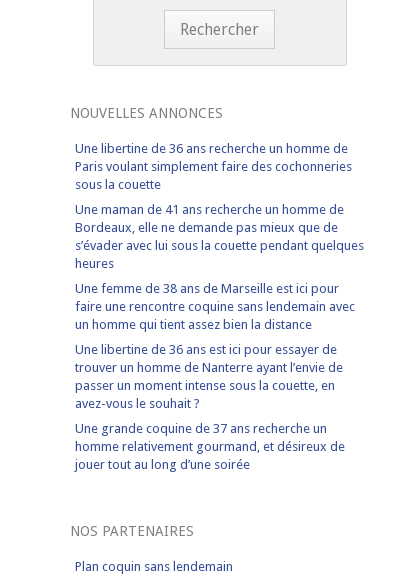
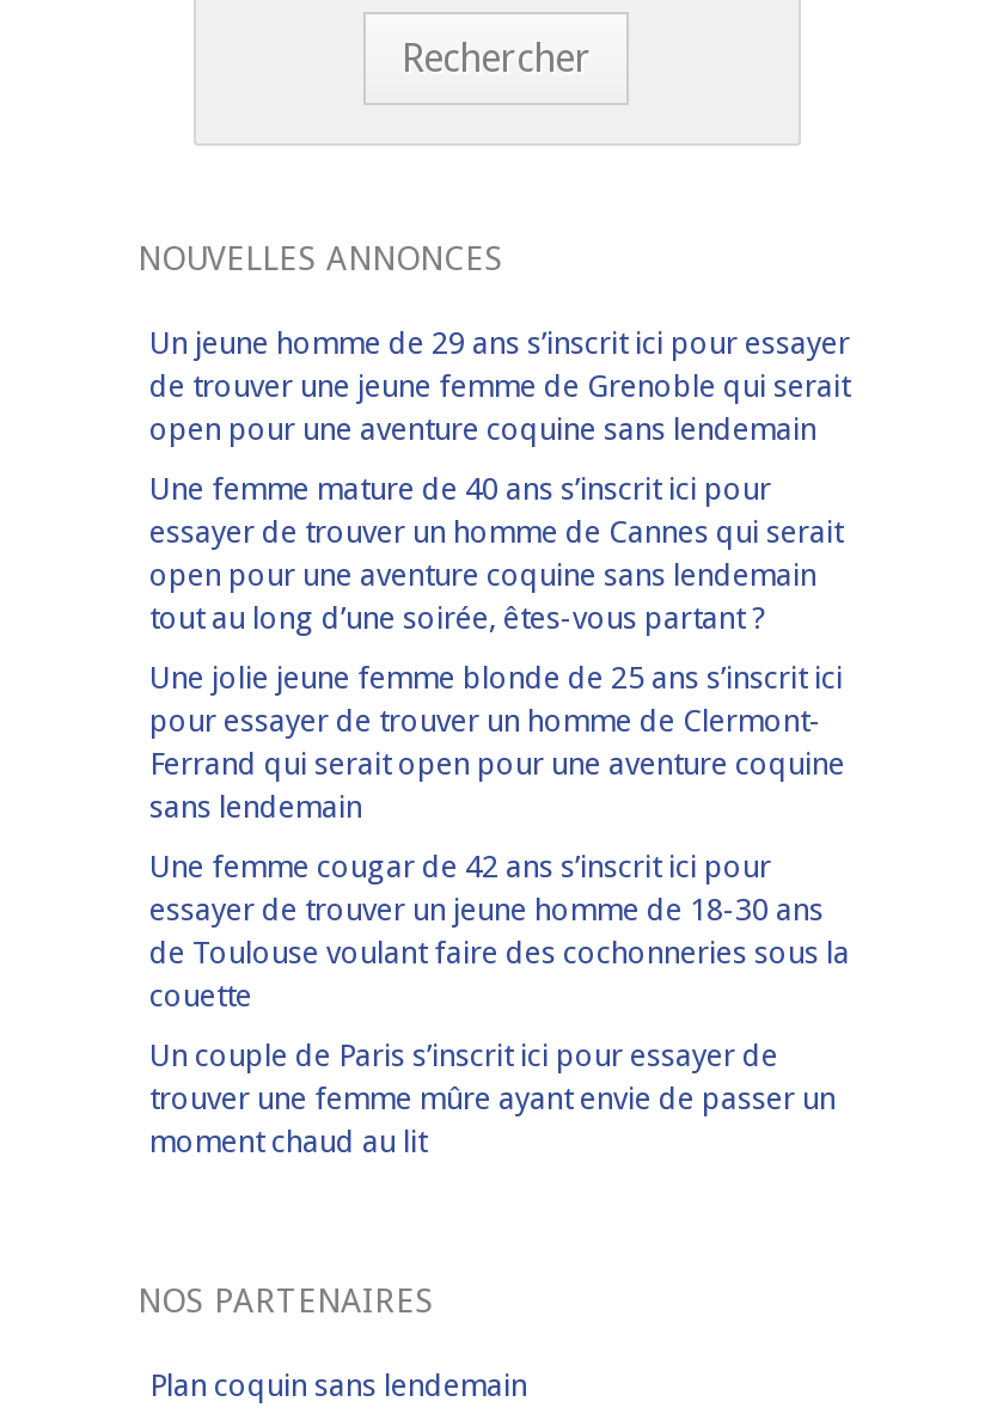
[74,141,351,192] Une libertine de 36 ans recherche un homme de | Paris voulant simplement faire des cochonneries | sous la couette -> [149,325,850,447] Un jeune homme de 29 ans s’inscrit ici pour essayer | de trouver une jeune femme de Grenoble qui serait | open pour une aventure coquine sans lendemain
[74,202,363,271] Une maman de 41 ans recherche un homme de | Bordeaux, elle ne demande pas mieux que de | s’évader avec lui sous la couette pendant quelques | heures -> [149,470,843,635] Une femme mature de 40 ans s’inscrit ici pour | essayer de trouver un homme de Cannes qui serait | open pour une aventure coquine sans lendemain | tout au long d’une soirée, êtes-vous partant ?
[74,281,354,332] Une femme de 38 ans de Marseille est ici pour | faire une rencontre coquine sans lendemain avec | un homme qui tient assez bien la distance -> [149,659,845,824] Une jolie jeune femme blonde de 25 ans s’inscrit ici | pour essayer de trouver un homme de Clermont- | Ferrand qui serait open pour une aventure coquine | sans lendemain
[74,342,342,411] Une libertine de 36 ans est ici pour essayer de | trouver un homme de Nanterre ayant l’envie de | passer un moment intense sous la couette, en | avez-vous le souhait ? -> [149,848,850,1013] Une femme cougar de 42 ans s’inscrit ici pour | essayer de trouver un jeune homme de 18-30 ans | de Toulouse voulant faire des cochonneries sous la | couette
[74,421,344,472] Une grande coquine de 37 ans recherche un | homme relativement gourmand, et désireux de | jouer tout au long d’une soirée -> [149,1037,836,1159] Un couple de Paris s’inscrit ici pour essayer de | trouver une femme mûre ayant envie de passer un | moment chaud au lit

